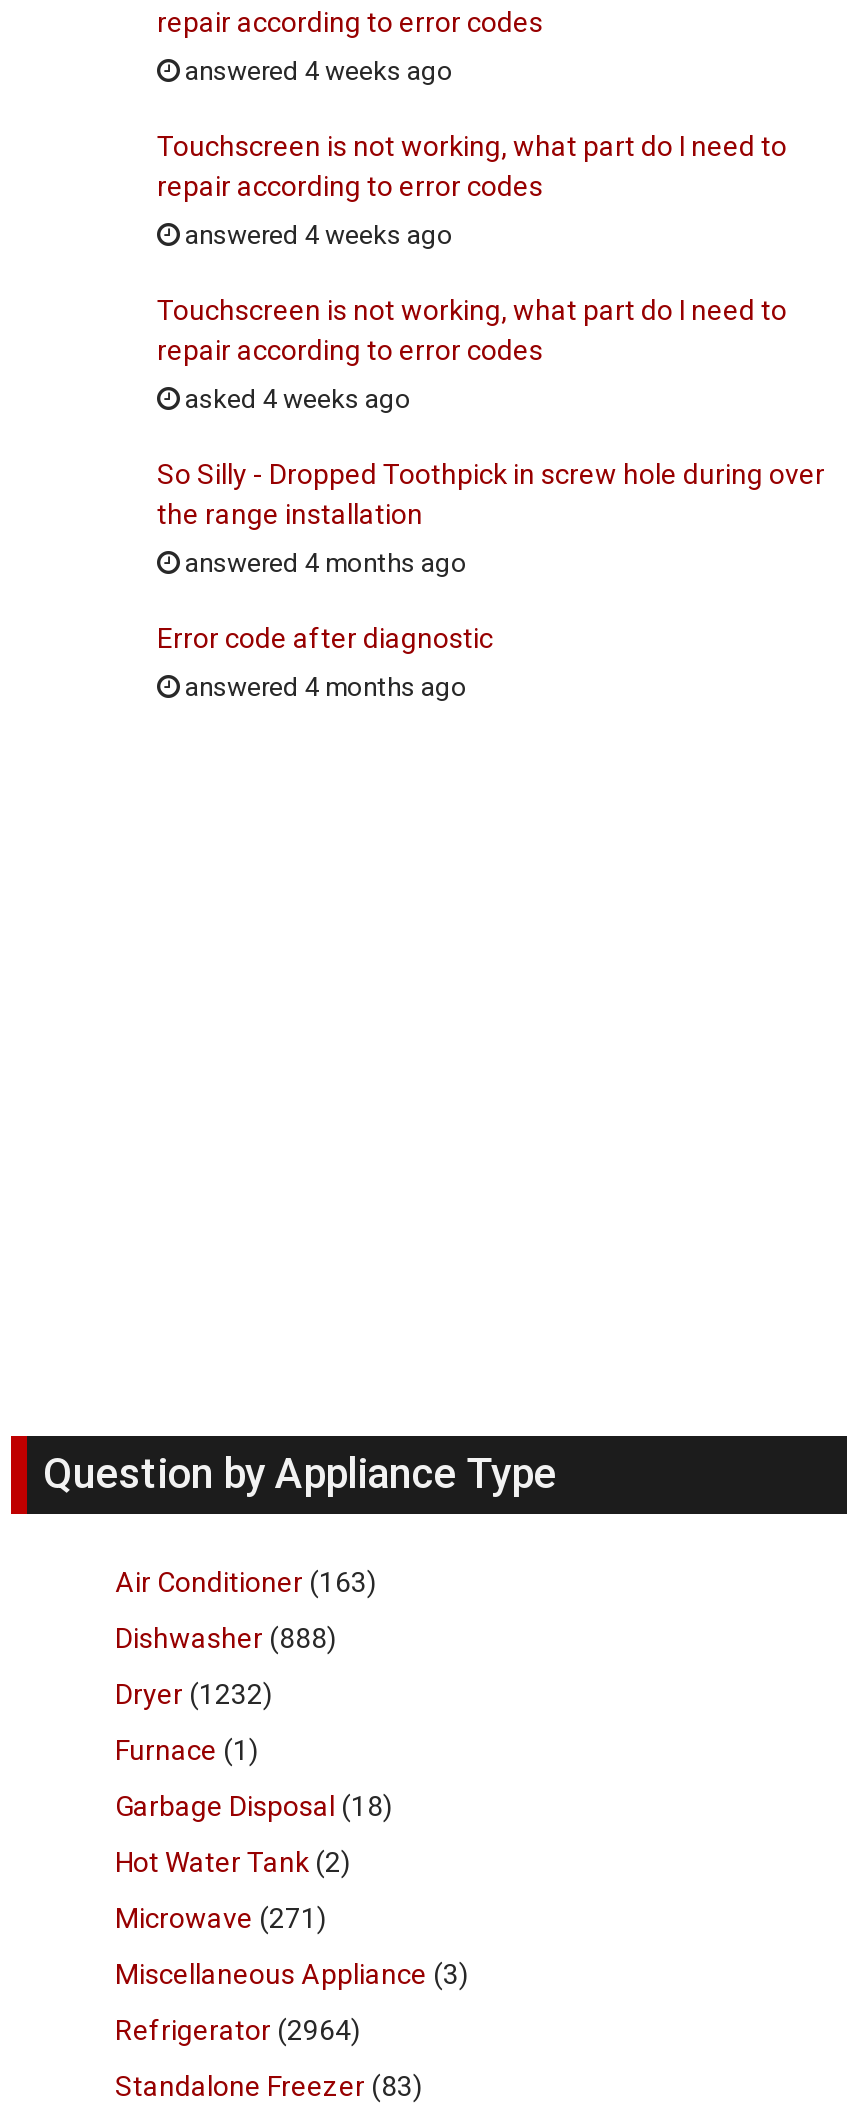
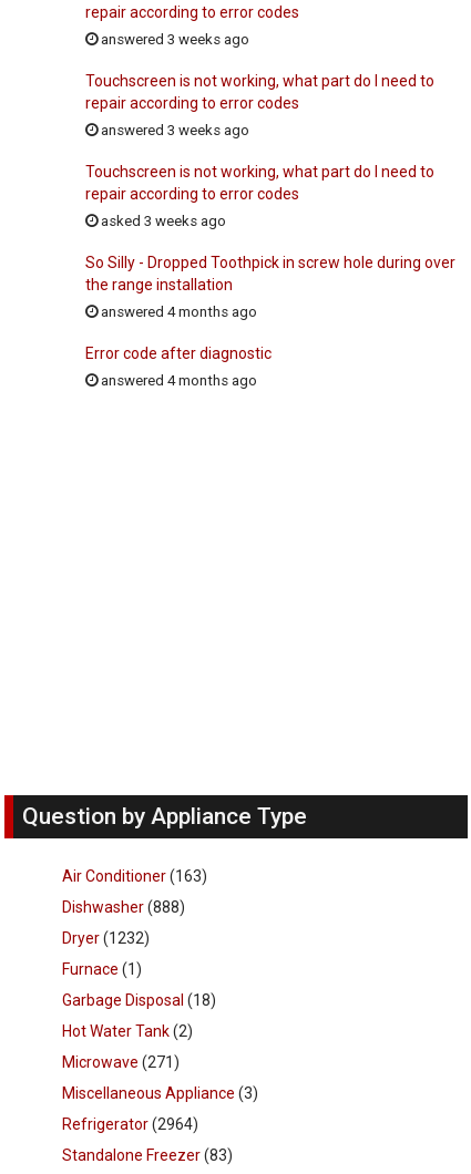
[179,56,453,86] answered 4 weeks ago -> [98,31,249,47] answered 3 weeks ago
[179,220,453,250] answered 4 weeks ago -> [98,122,249,138] answered 3 weeks ago
[179,384,411,414] asked 4 weeks ago -> [98,212,226,229] asked 3 weeks ago

